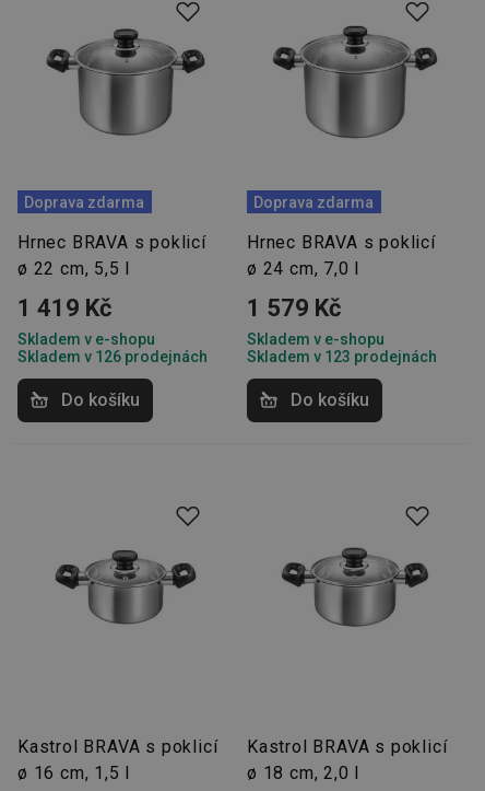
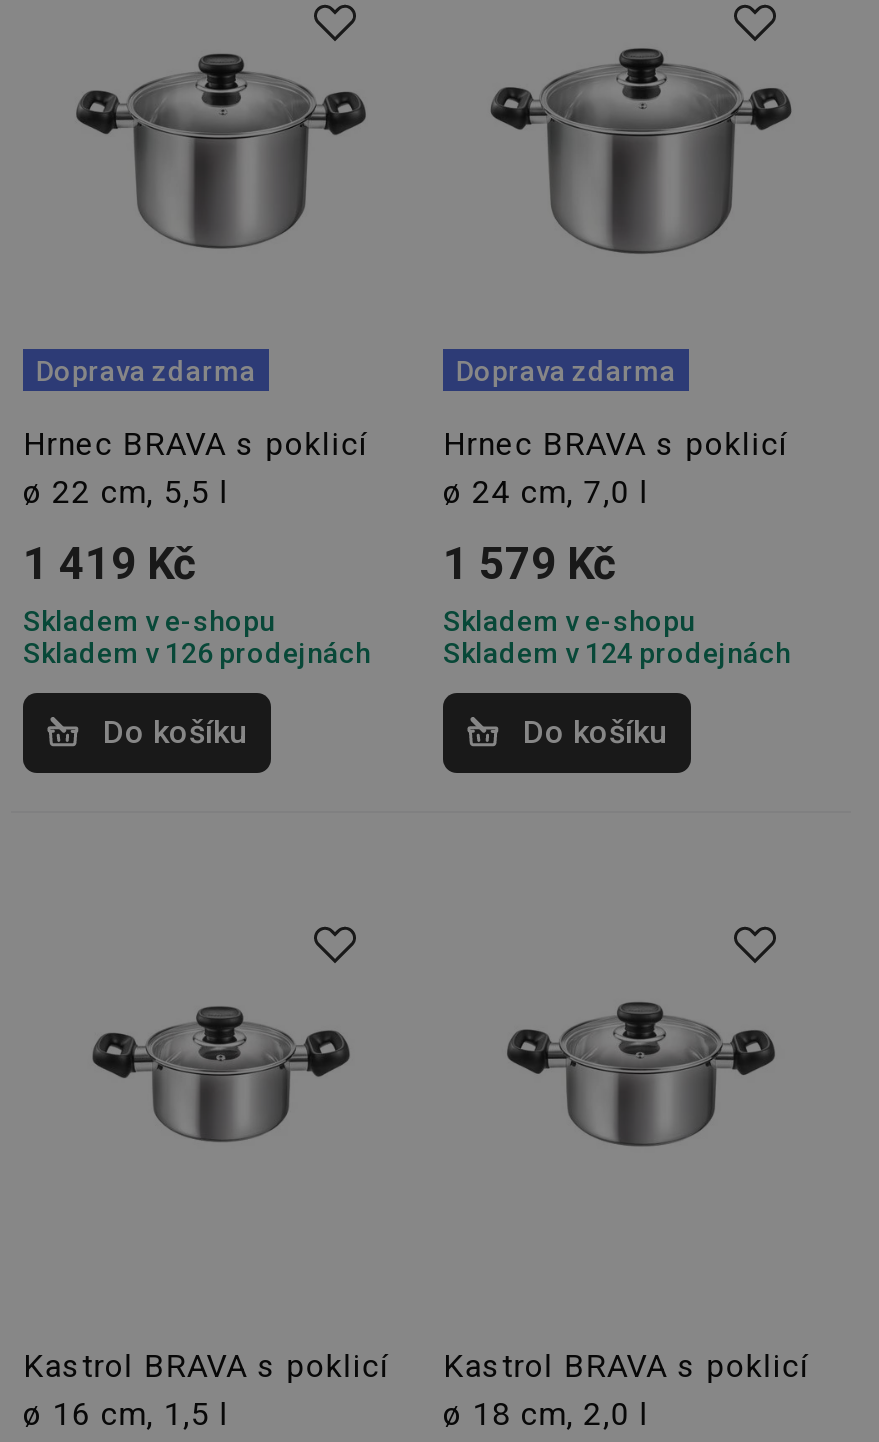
[247,348,437,365] Skladem v 123 prodejnách -> [443,637,791,669] Skladem v 124 prodejnách

